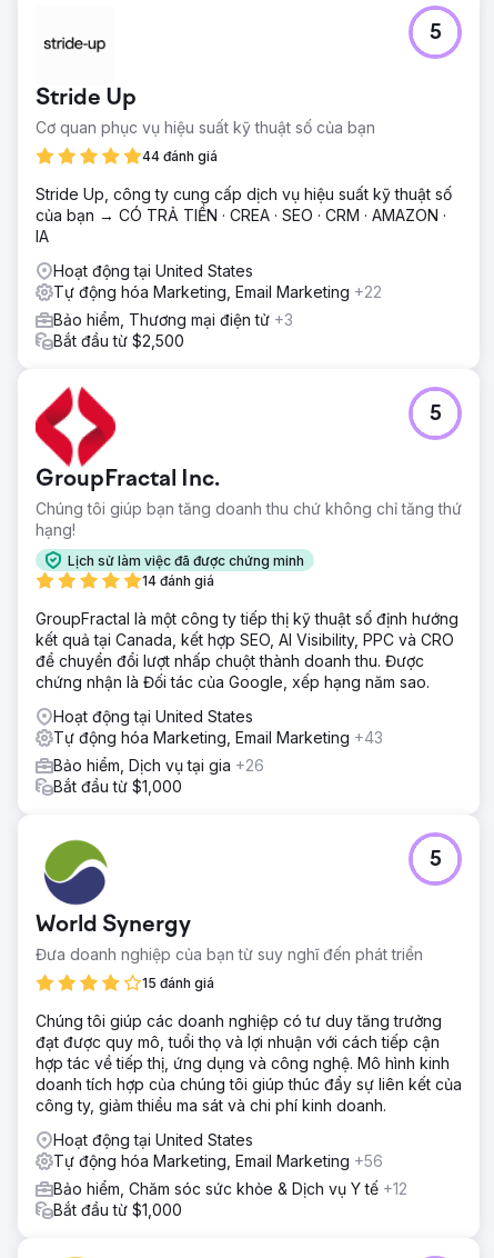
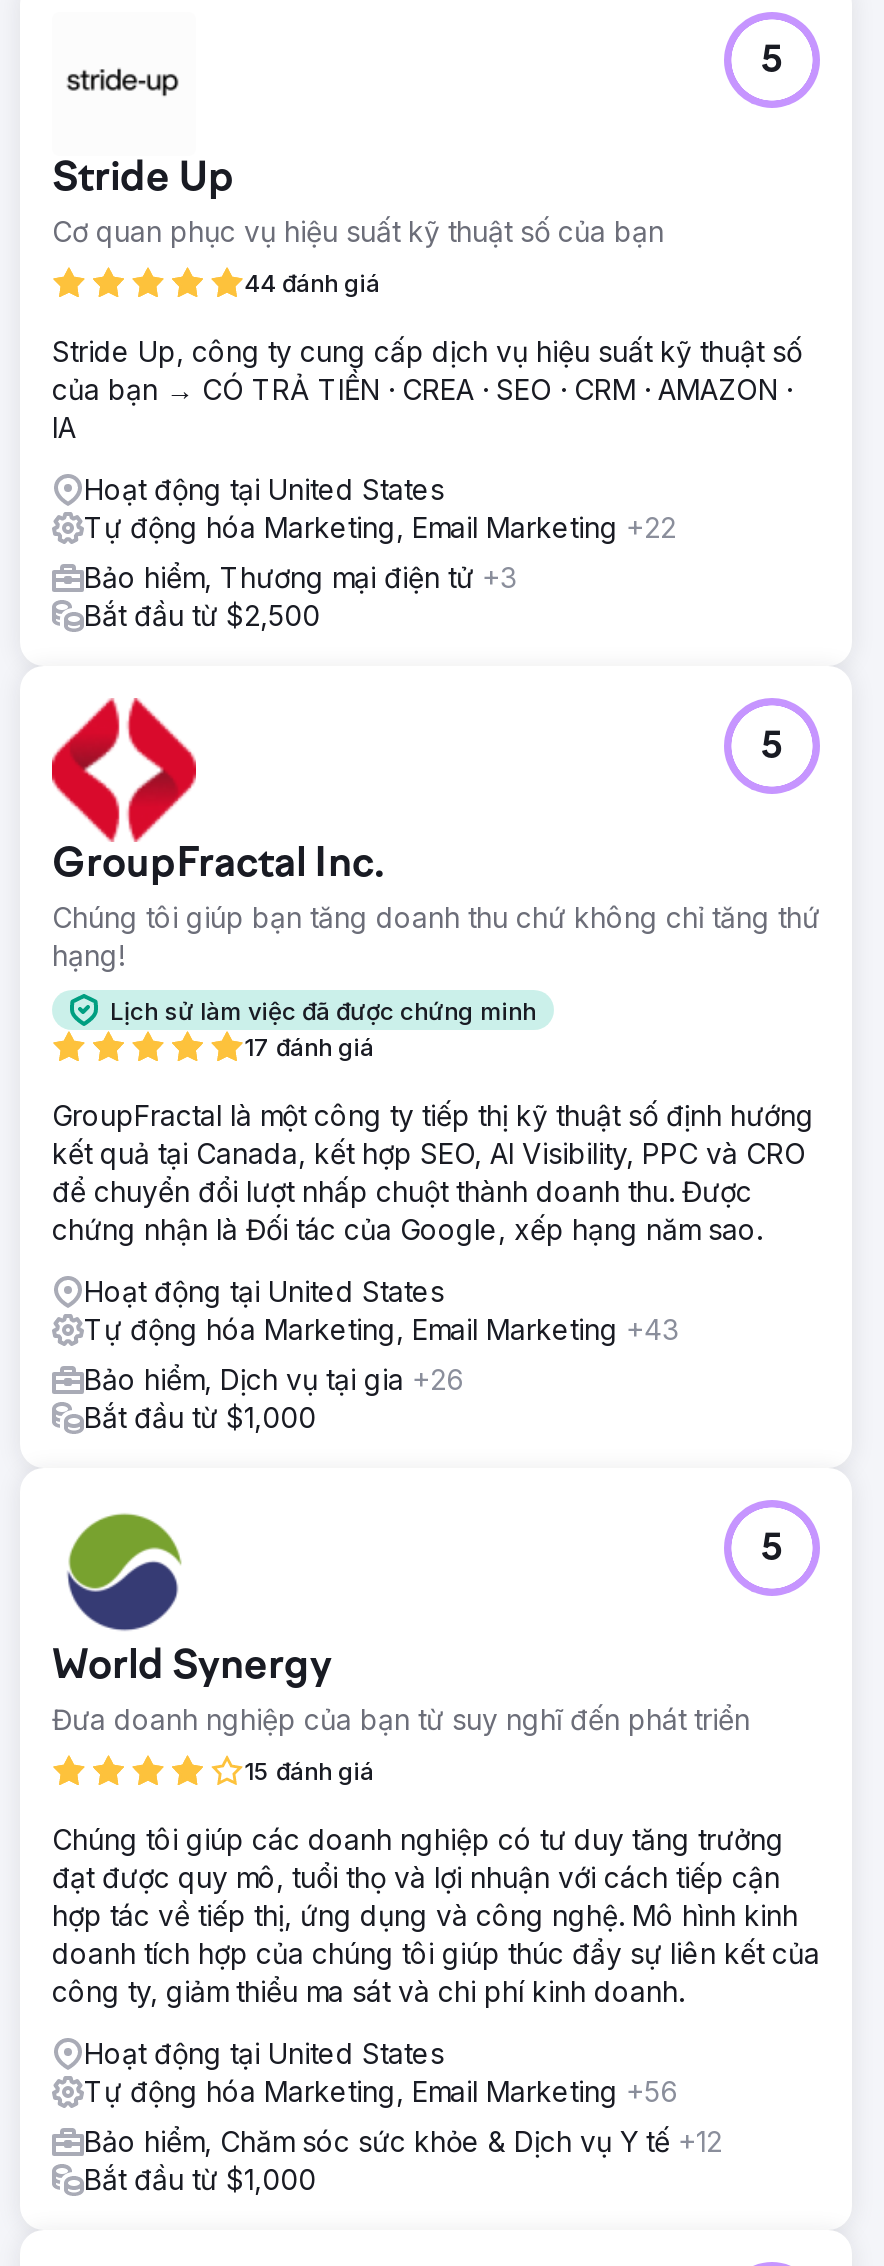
[142,572,214,589] 14 đánh giá -> [244,1032,374,1062] 17 đánh giá

